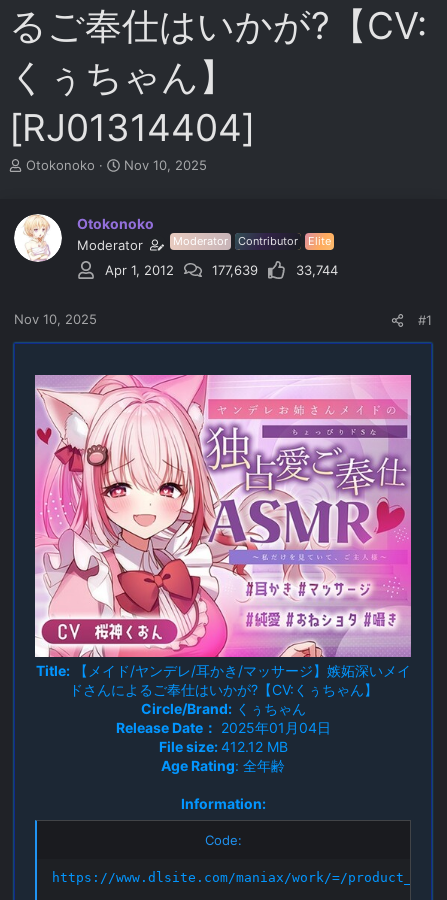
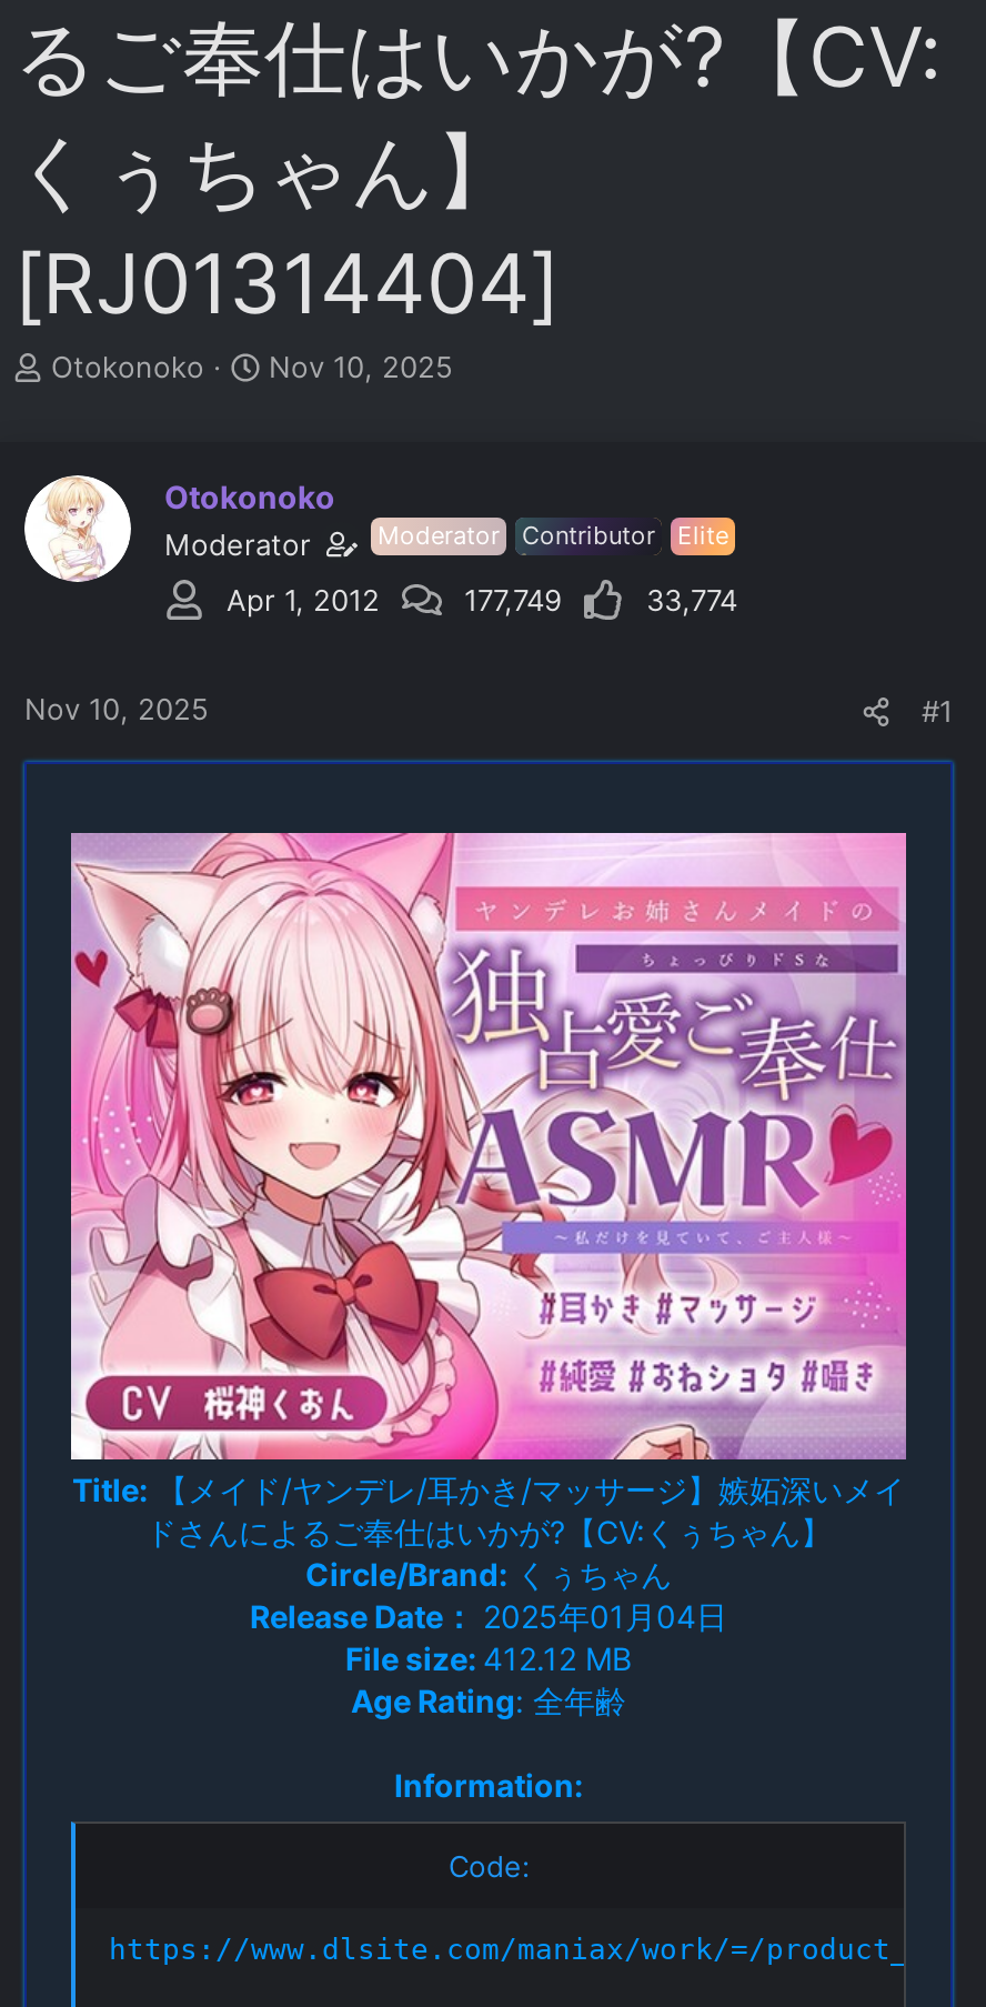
[212,262,258,278] 177,639 -> [464,583,562,618] 177,749
[296,262,338,278] 33,744 -> [646,583,737,618] 33,774

